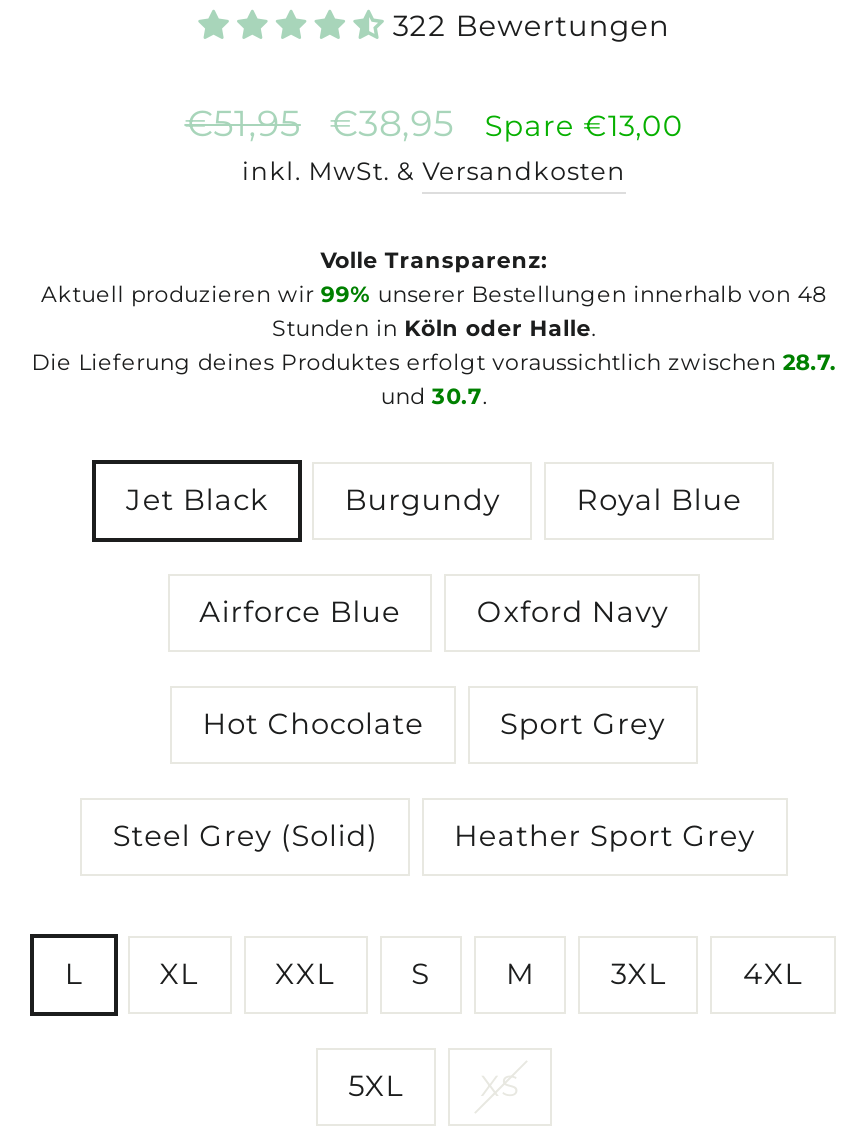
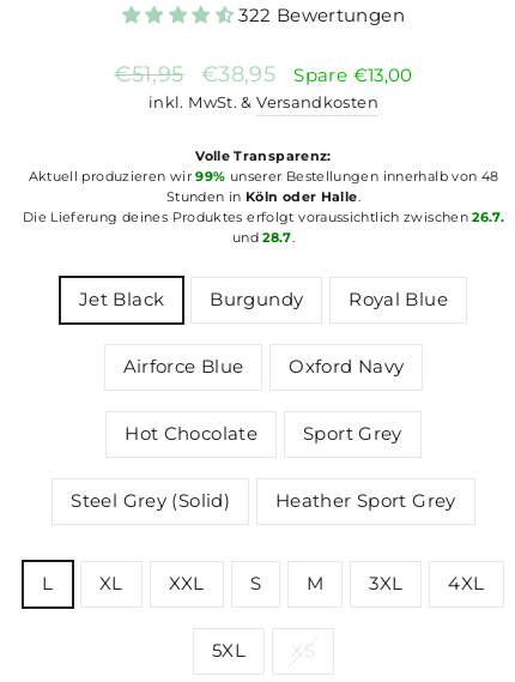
[32,347,836,375] Die Lieferung deines Produktes erfolgt voraussichtlich zwischen 28.7. -> [23,208,504,225] Die Lieferung deines Produktes erfolgt voraussichtlich zwischen 26.7.
[381,381,487,409] und 30.7. -> [232,229,295,245] und 28.7.

